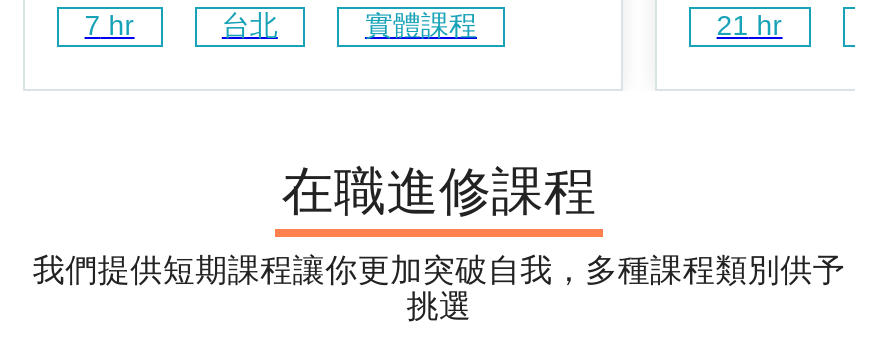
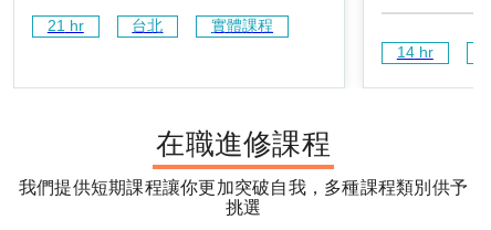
[85,10,135,42] 7hr -> [47,17,84,35] 21hr
[717,10,783,42] 21hr -> [397,43,433,61] 14hr

